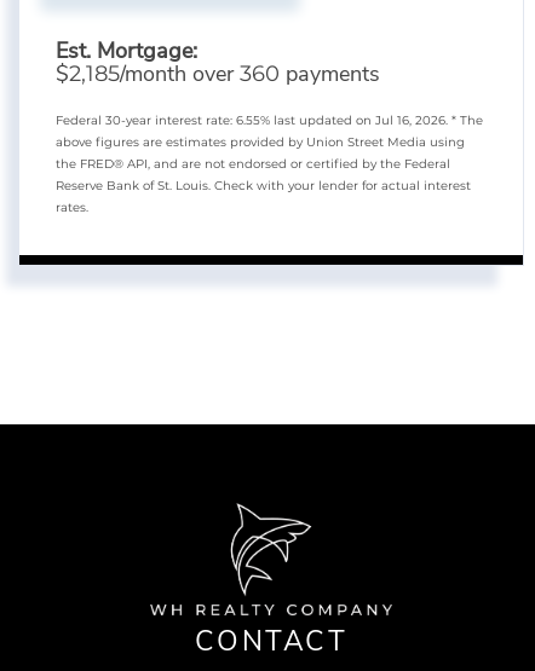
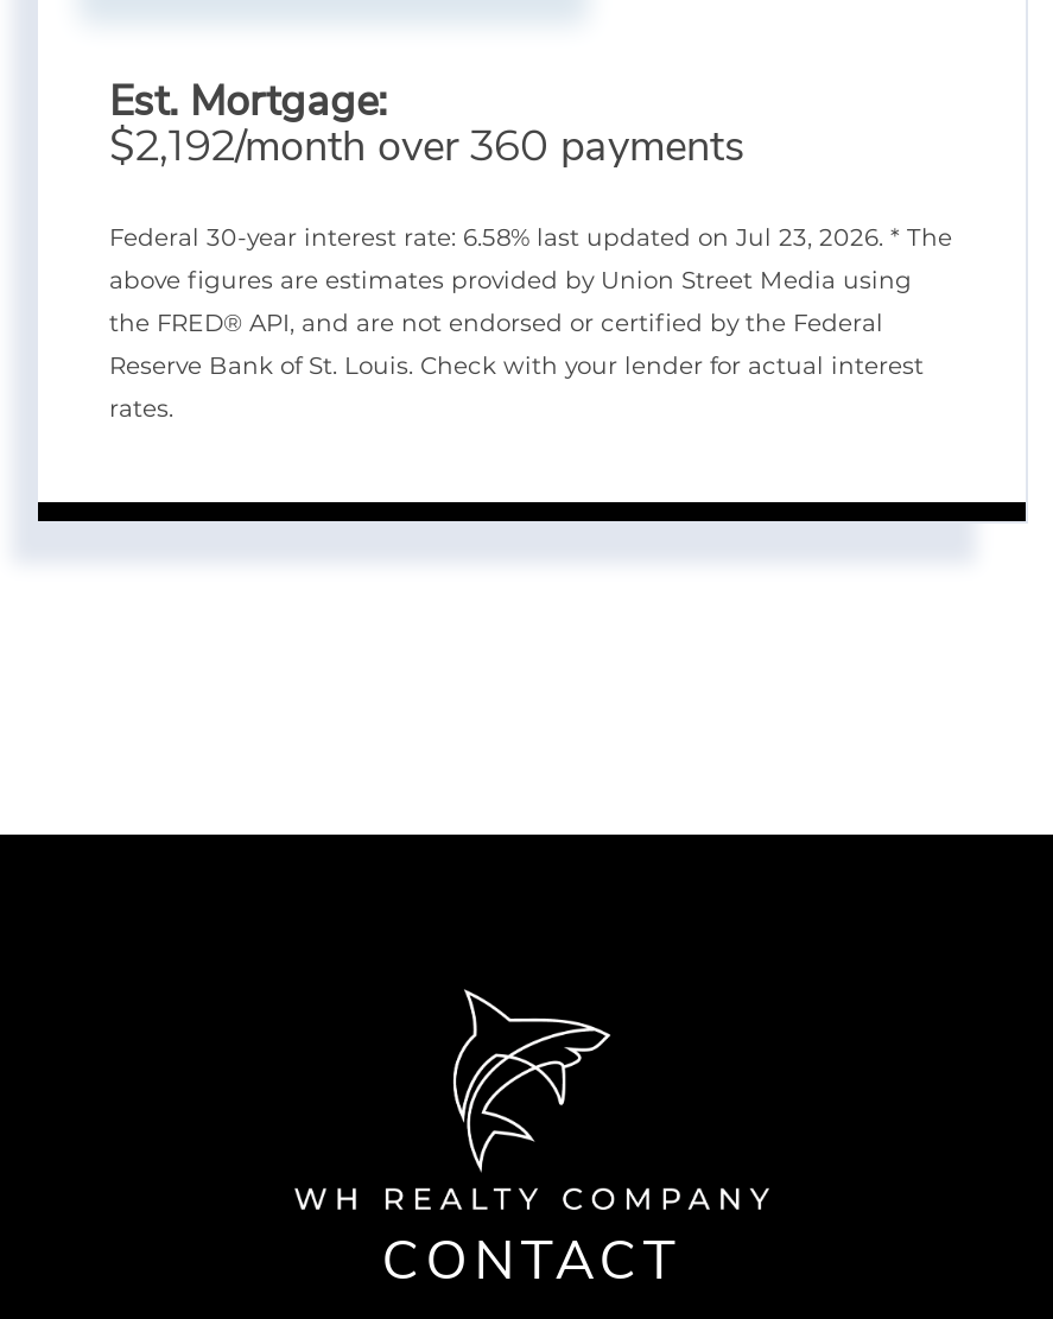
[56,59,380,88] $2,185/month over 360 payments -> [109,118,746,175] $2,192/month over 360 payments
[56,113,483,128] Federal 30-year interest rate: 6.55% last updated on Jul 16, 2026. * The -> [109,222,952,253] Federal 30-year interest rate: 6.58% last updated on Jul 23, 2026. * The

